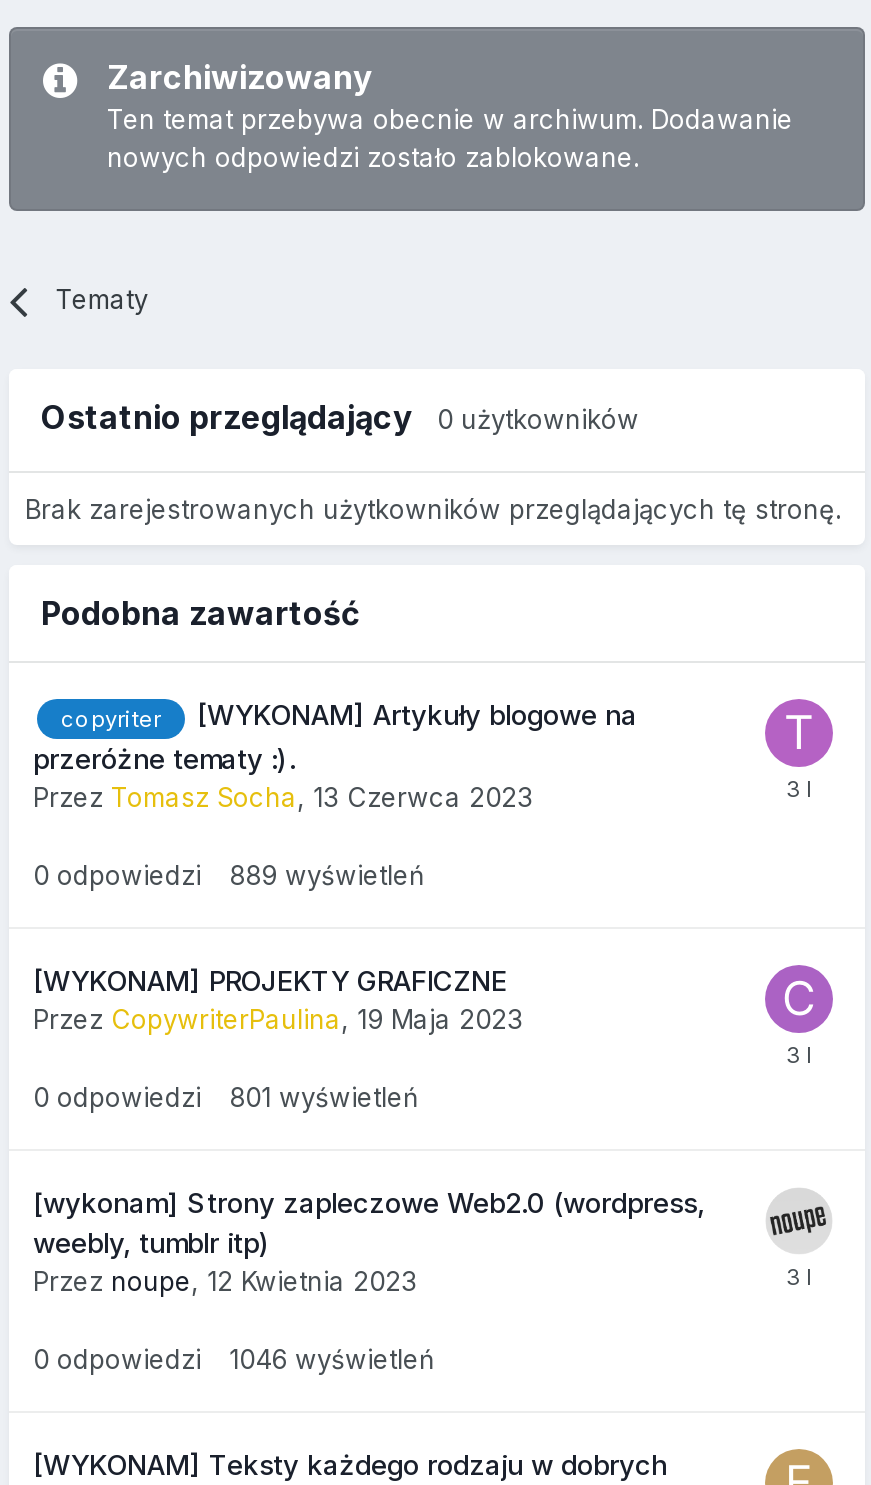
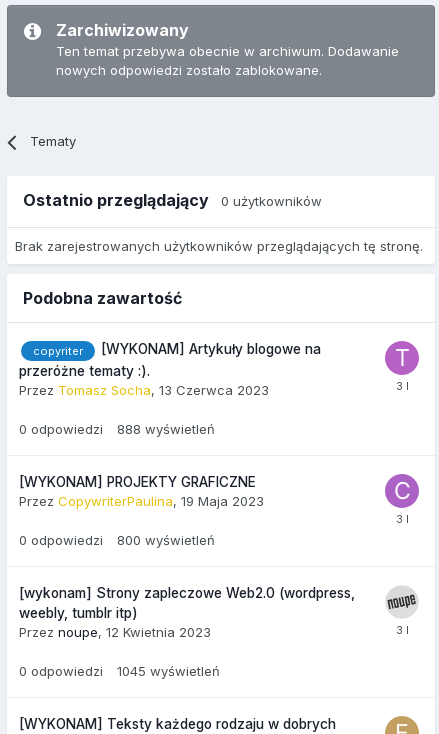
[33,858,425,890] 0 odpowiedzi 889 wyświetleń -> [19,421,215,437] 0 odpowiedzi 888 wyświetleń
[33,1080,419,1112] 0 odpowiedzi 801 wyświetleń -> [19,532,215,548] 0 odpowiedzi 800 wyświetleń
[33,1342,435,1374] 0 odpowiedzi 1046 wyświetleń -> [19,663,220,679] 0 odpowiedzi 1045 wyświetleń

